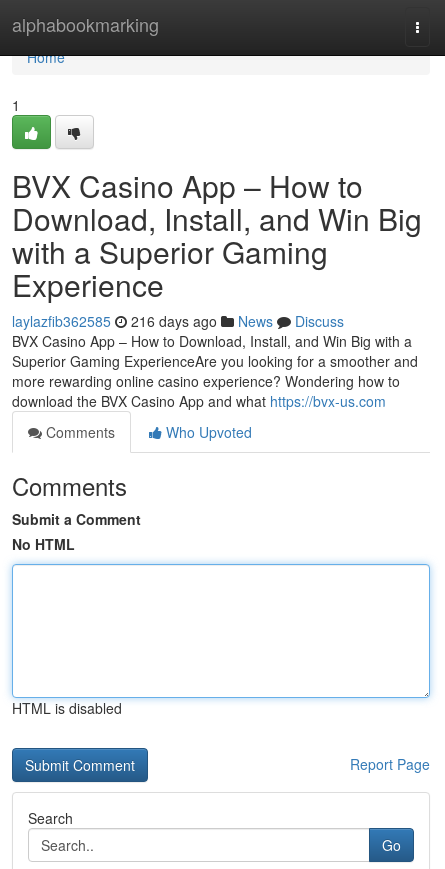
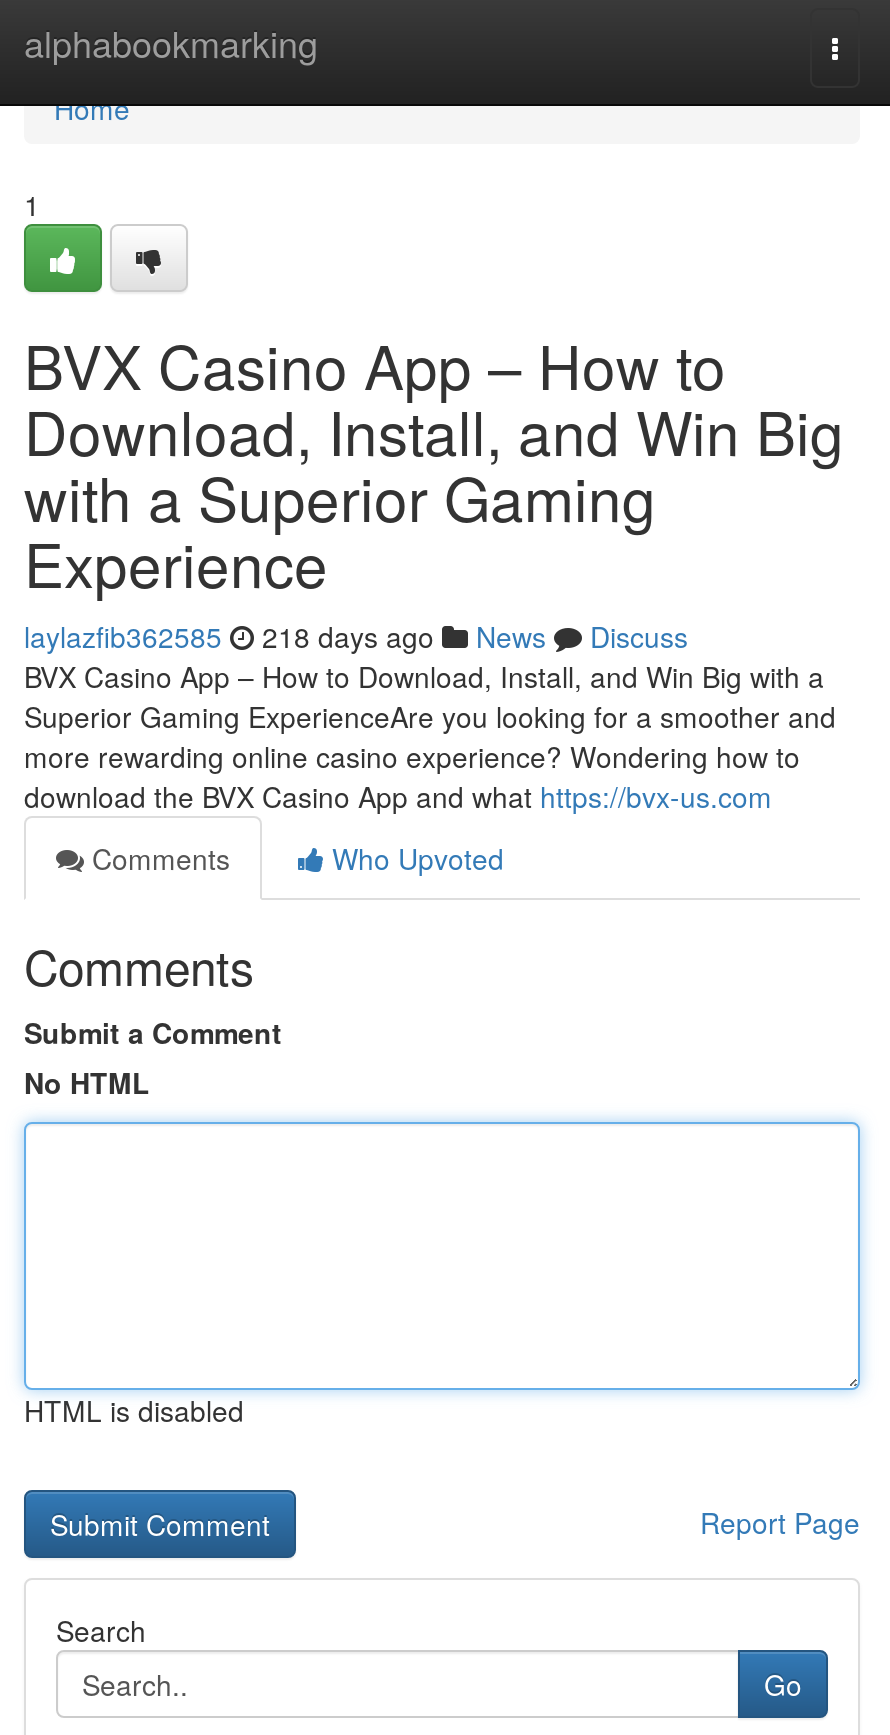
[12,311,344,331] laylazfib362585 216 days ago News Discuss -> [24,616,688,656] laylazfib362585 218 days ago News Discuss

